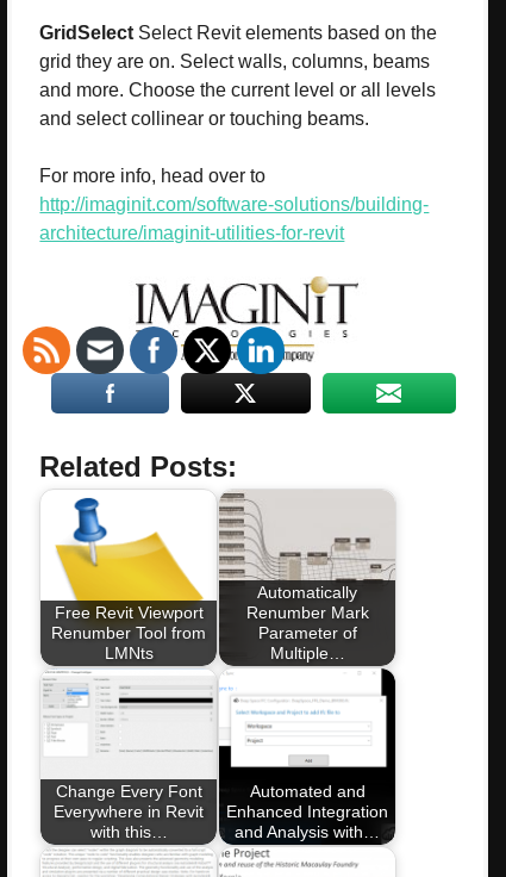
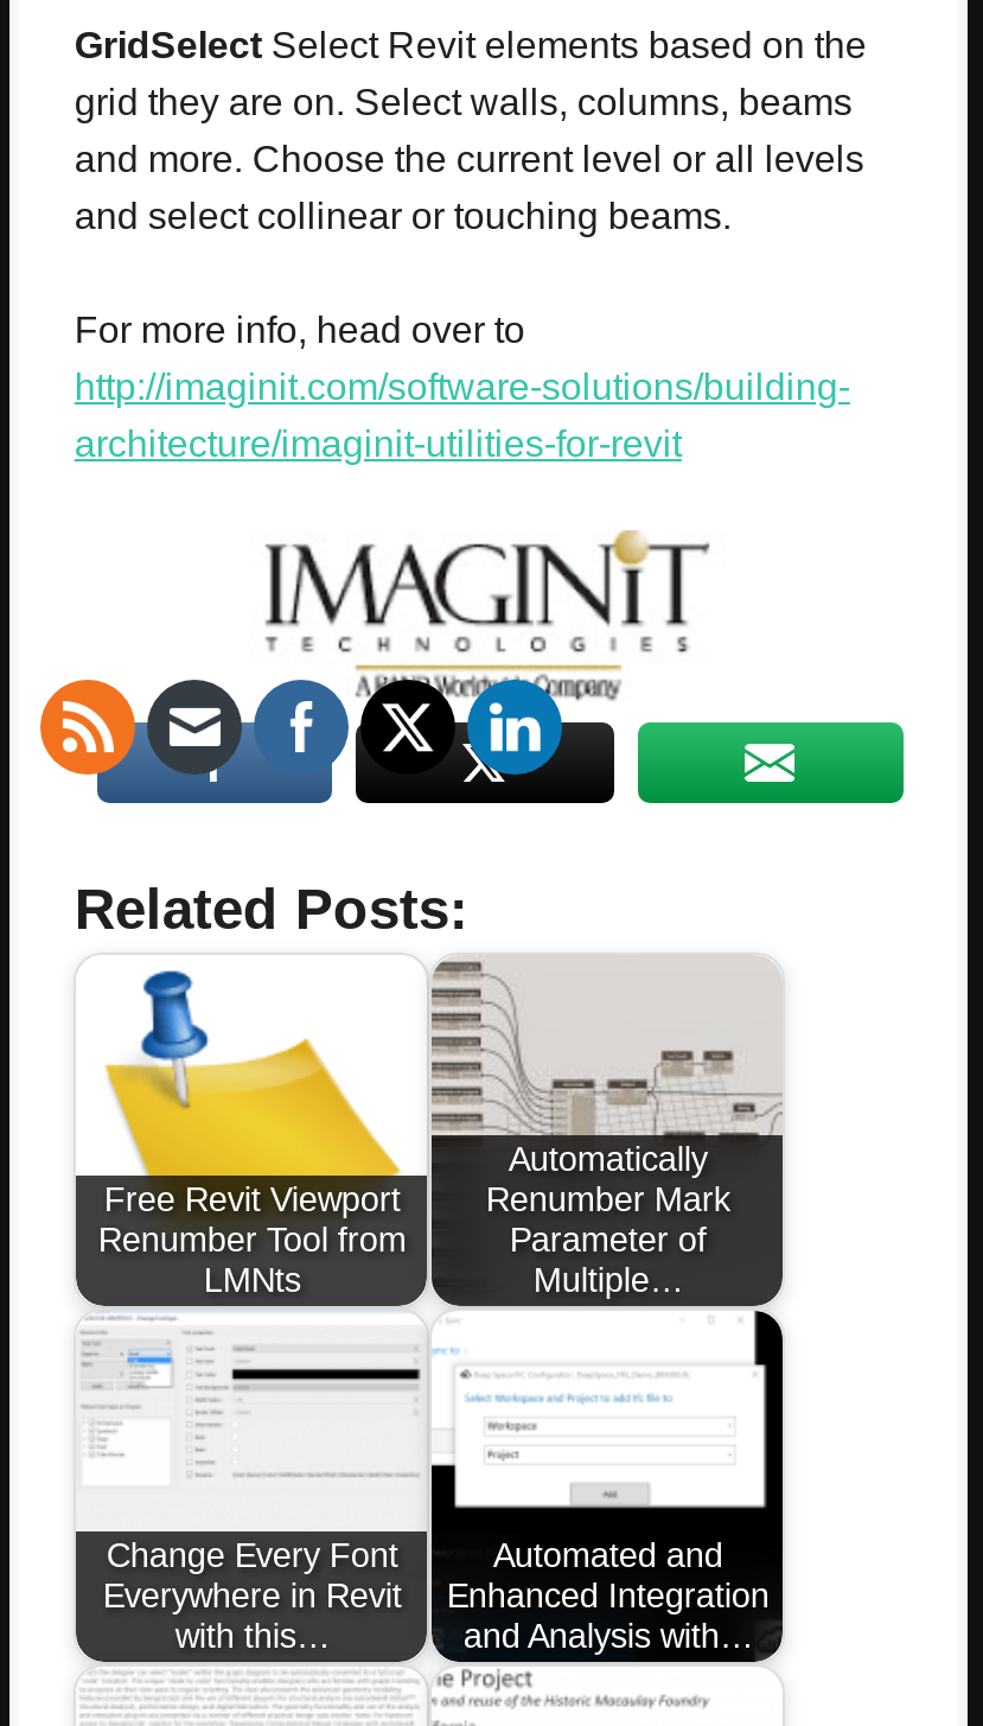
[21,325,286,399] [image] -> [38,628,564,777] [image]

